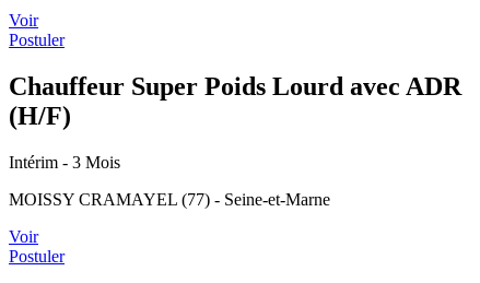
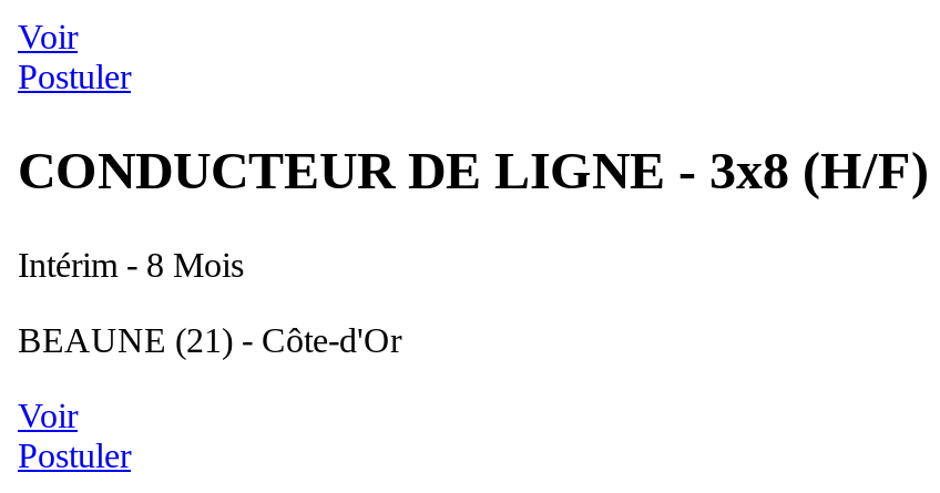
[9,72,461,130] Chauffeur Super Poids Lourd avec ADR | (H/F) -> [18,142,929,200] CONDUCTEUR DE LIGNE - 3x8 (H/F)
[9,153,120,172] Intérim - 3 Mois -> [18,246,244,284] Intérim - 8 Mois
[9,190,330,209] MOISSY CRAMAYEL (77) - Seine-et-Marne -> [18,321,401,359] BEAUNE (21) - Côte-d'Or

